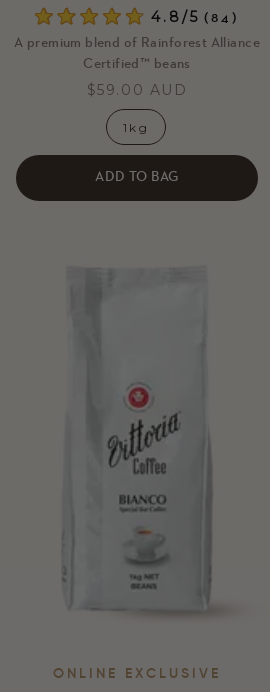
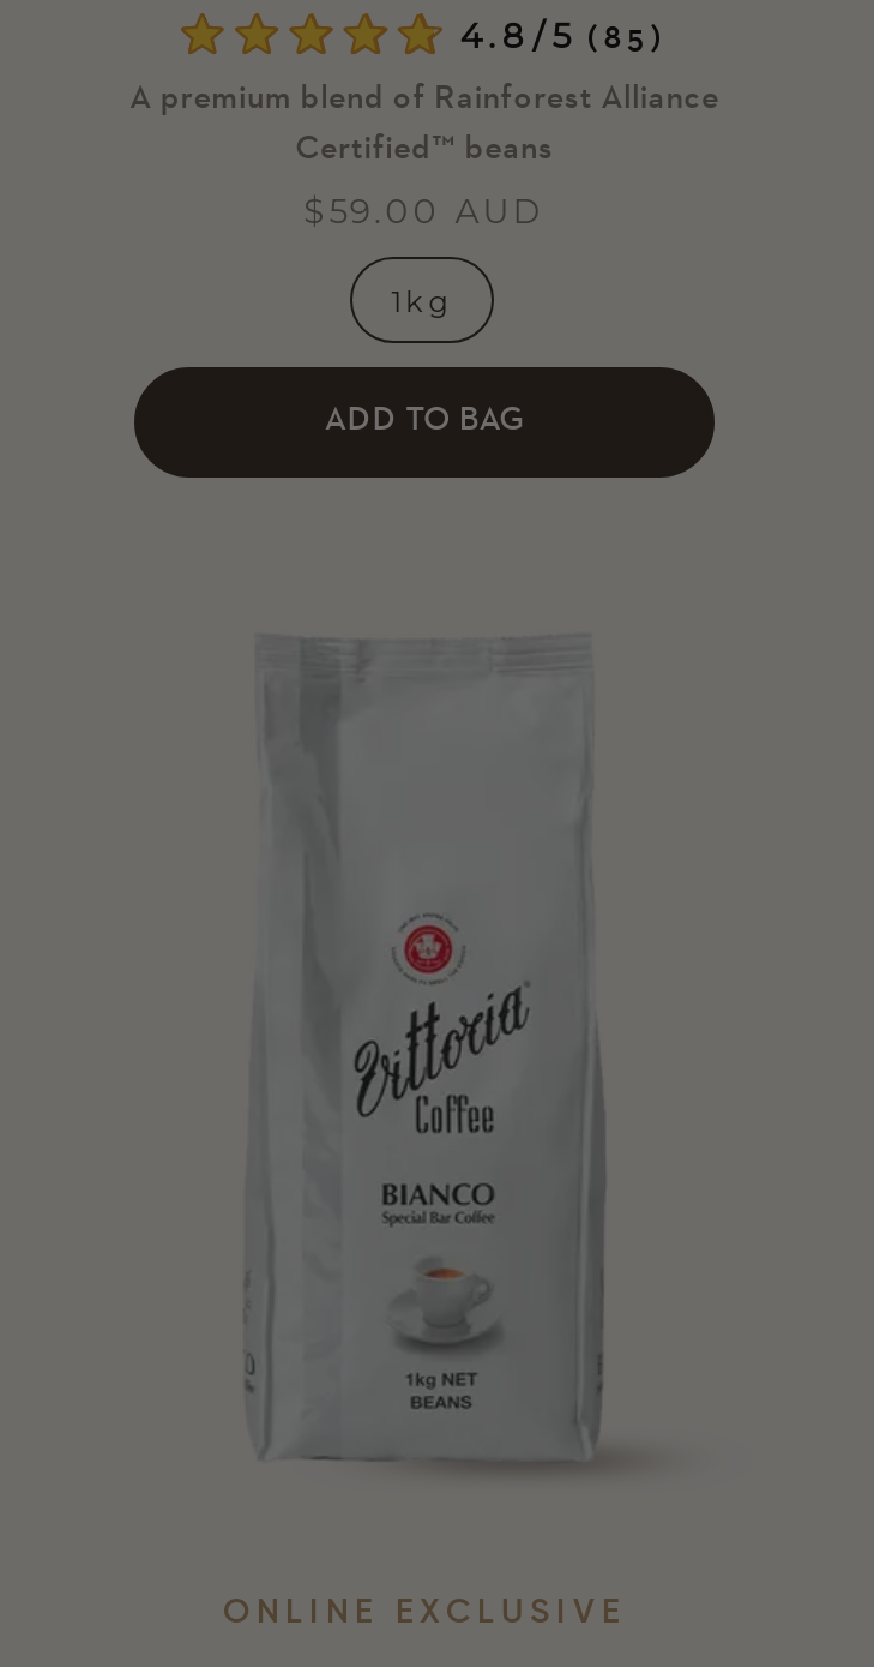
[151,8,239,26] 4.8 (84) -> [460,15,667,58] 4.8 (85)

